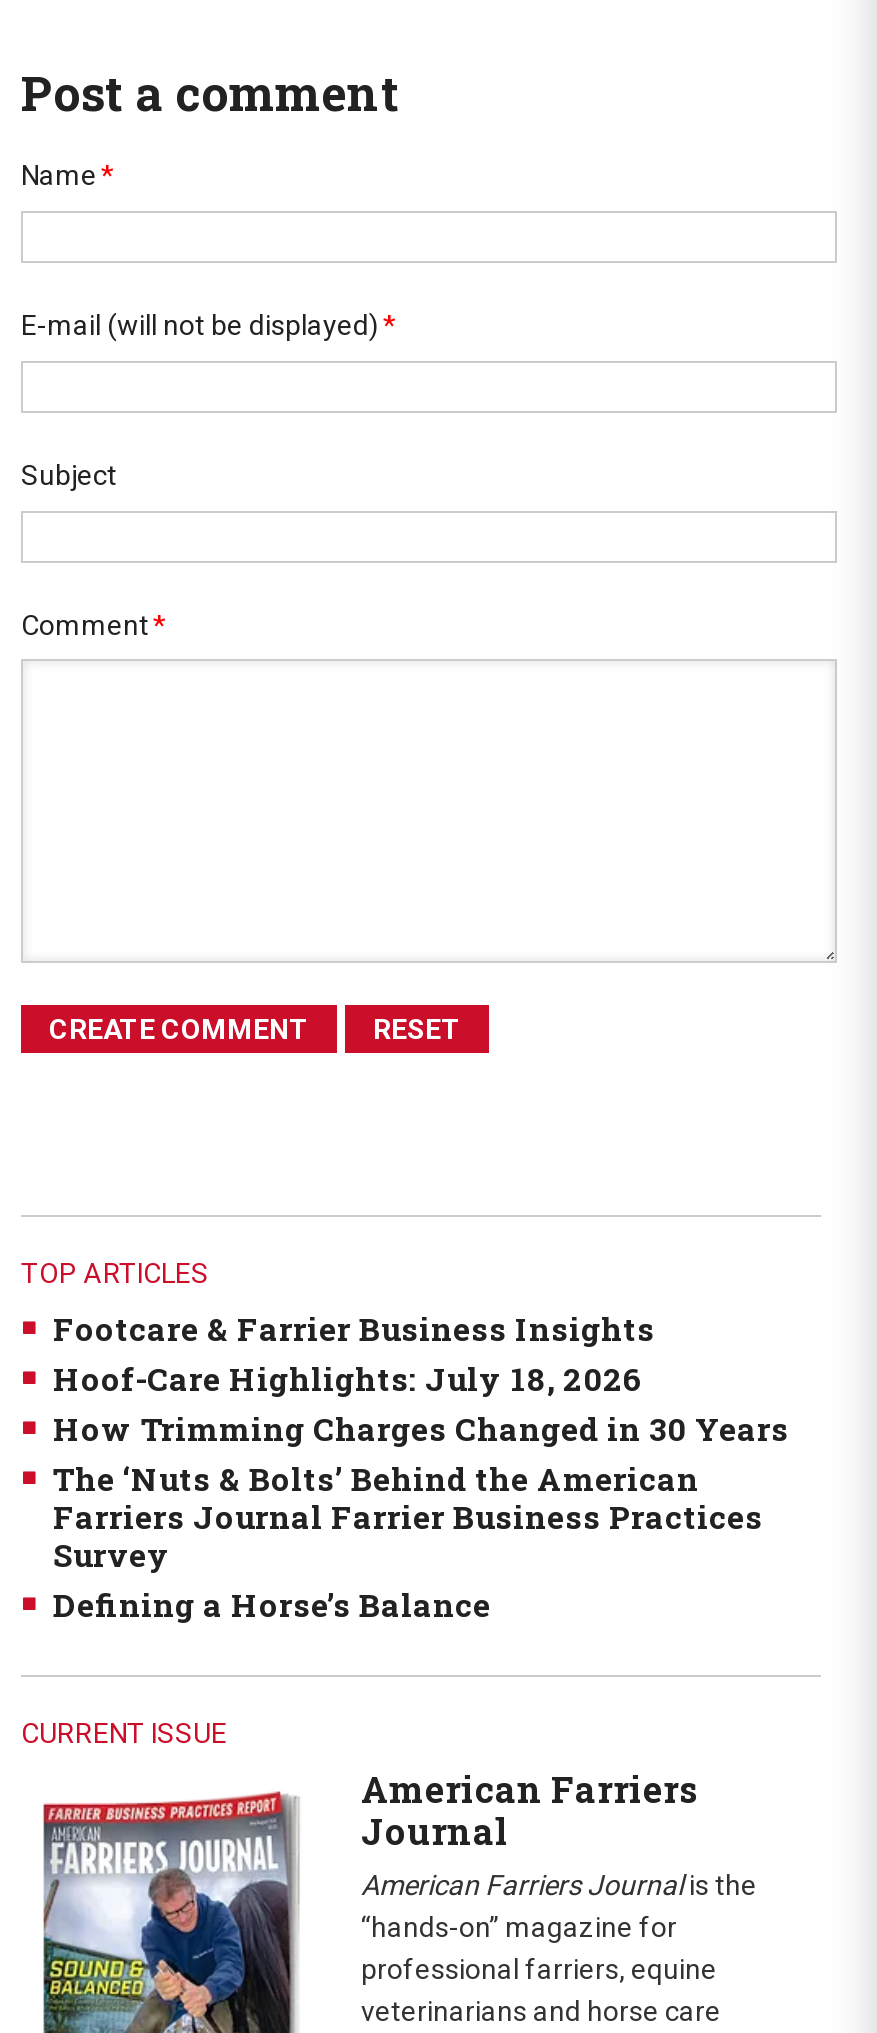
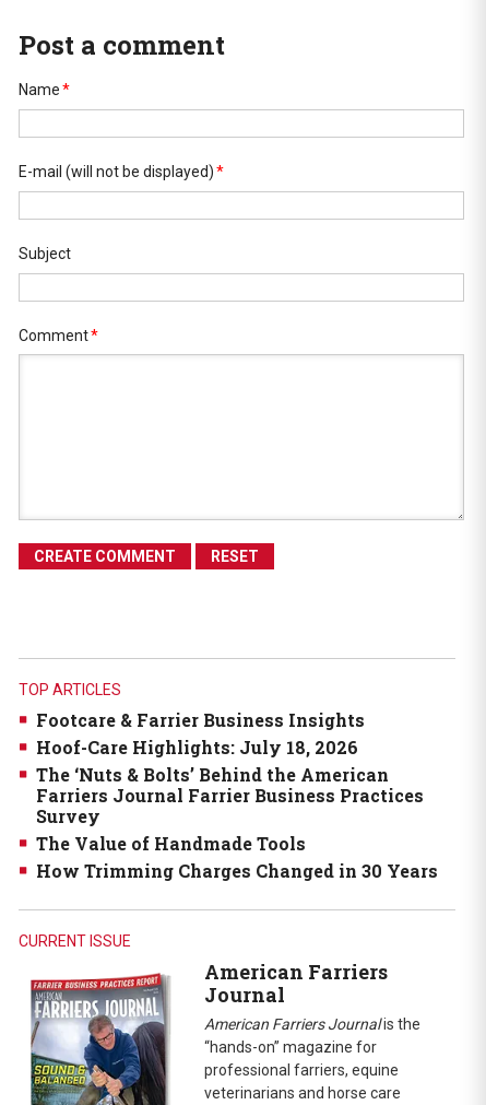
moved [53,1407,789,1449] -> [36,859,438,882]: How Trimming Charges Changed in 30 Years
moved [53,1457,763,1575] -> [36,763,424,827]: The ‘Nuts & Bolts’ Behind the American | Farriers Journal Farrier Business Practices | Survey
[53,1583,491,1625] Defining a Horse’s Balance -> [36,832,306,855] The Value of Handmade Tools

